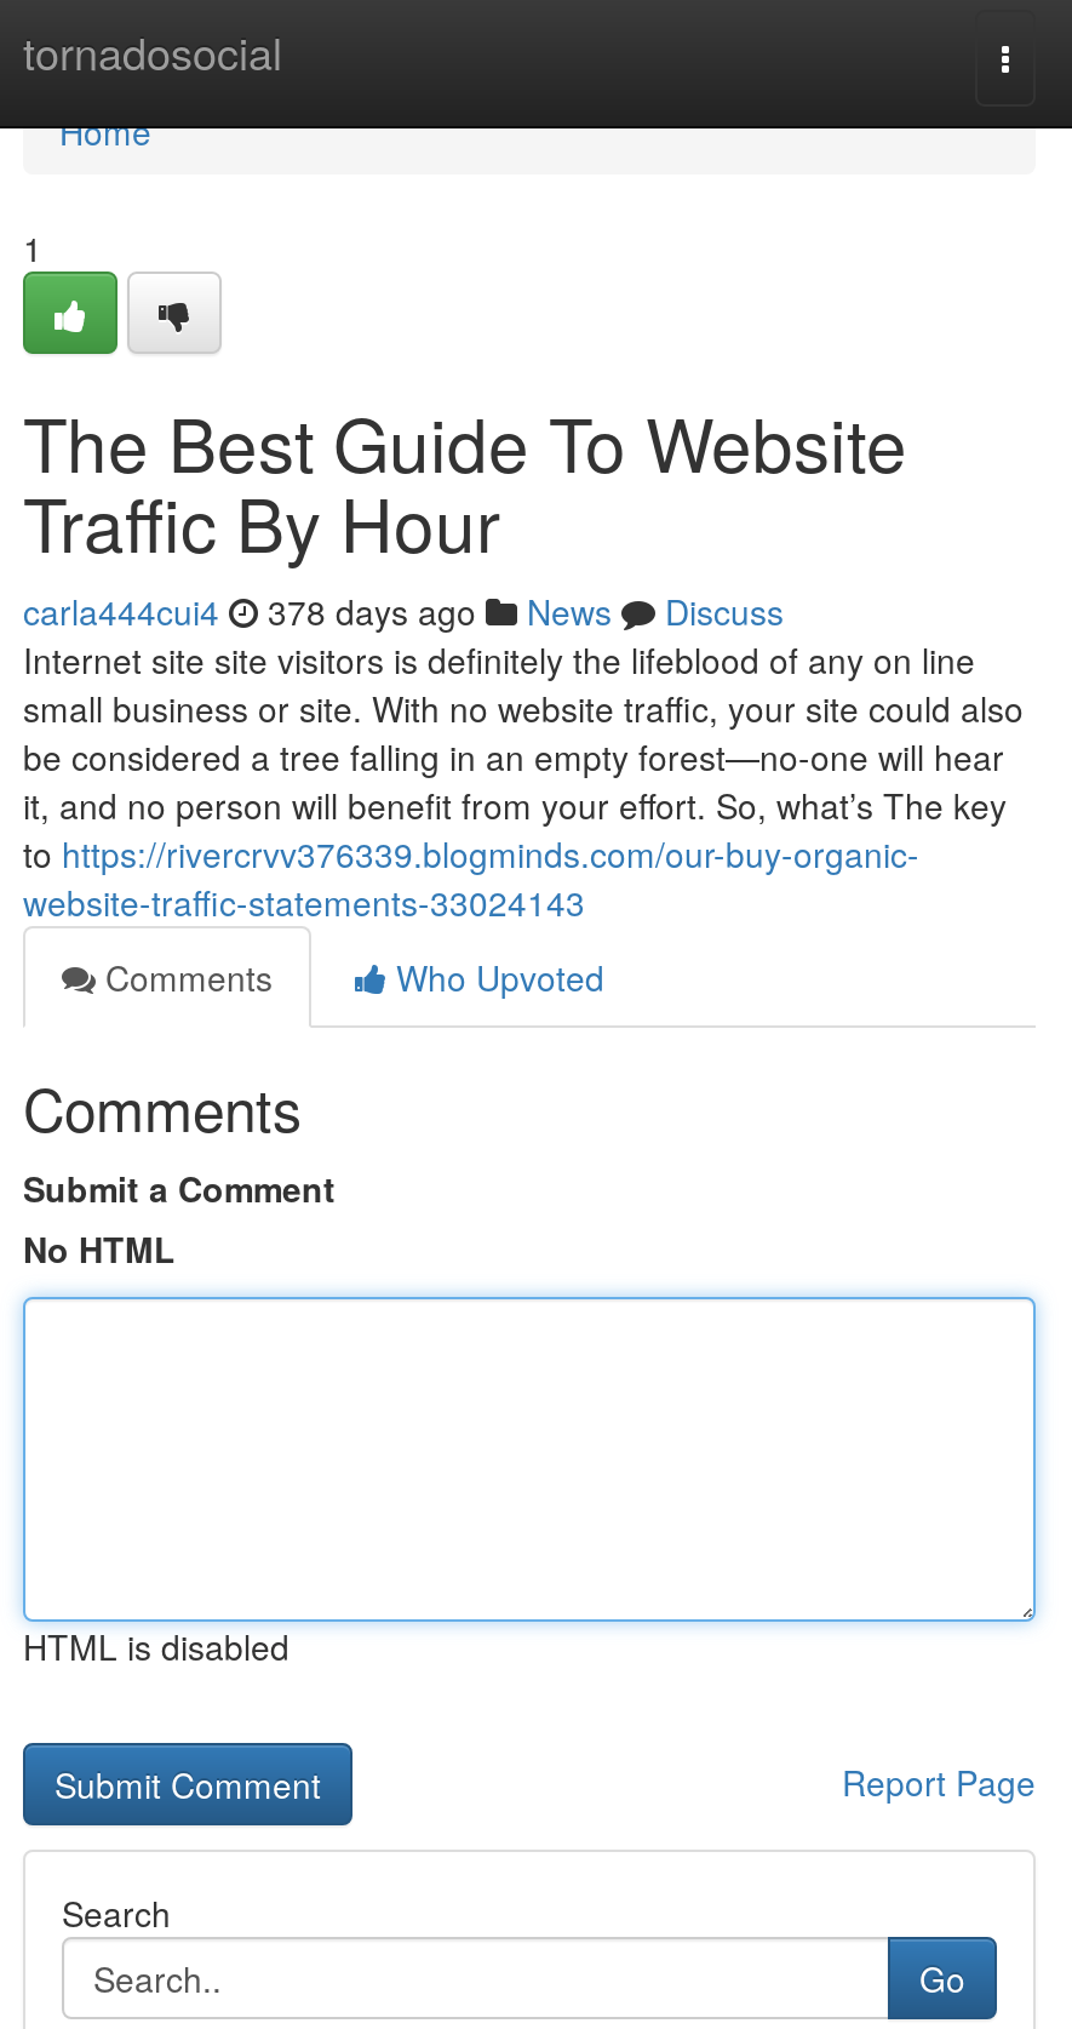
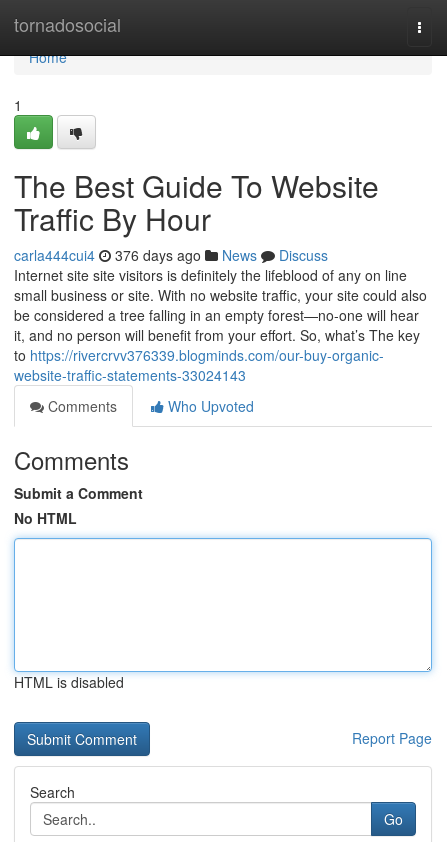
[23,587,784,635] carla444cui4 378 days ago News Discuss -> [14,245,328,265] carla444cui4 376 days ago News Discuss

